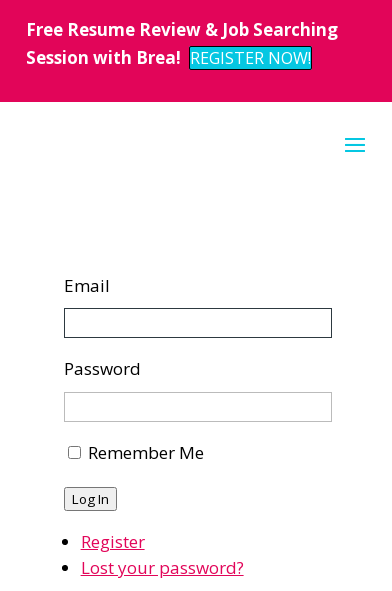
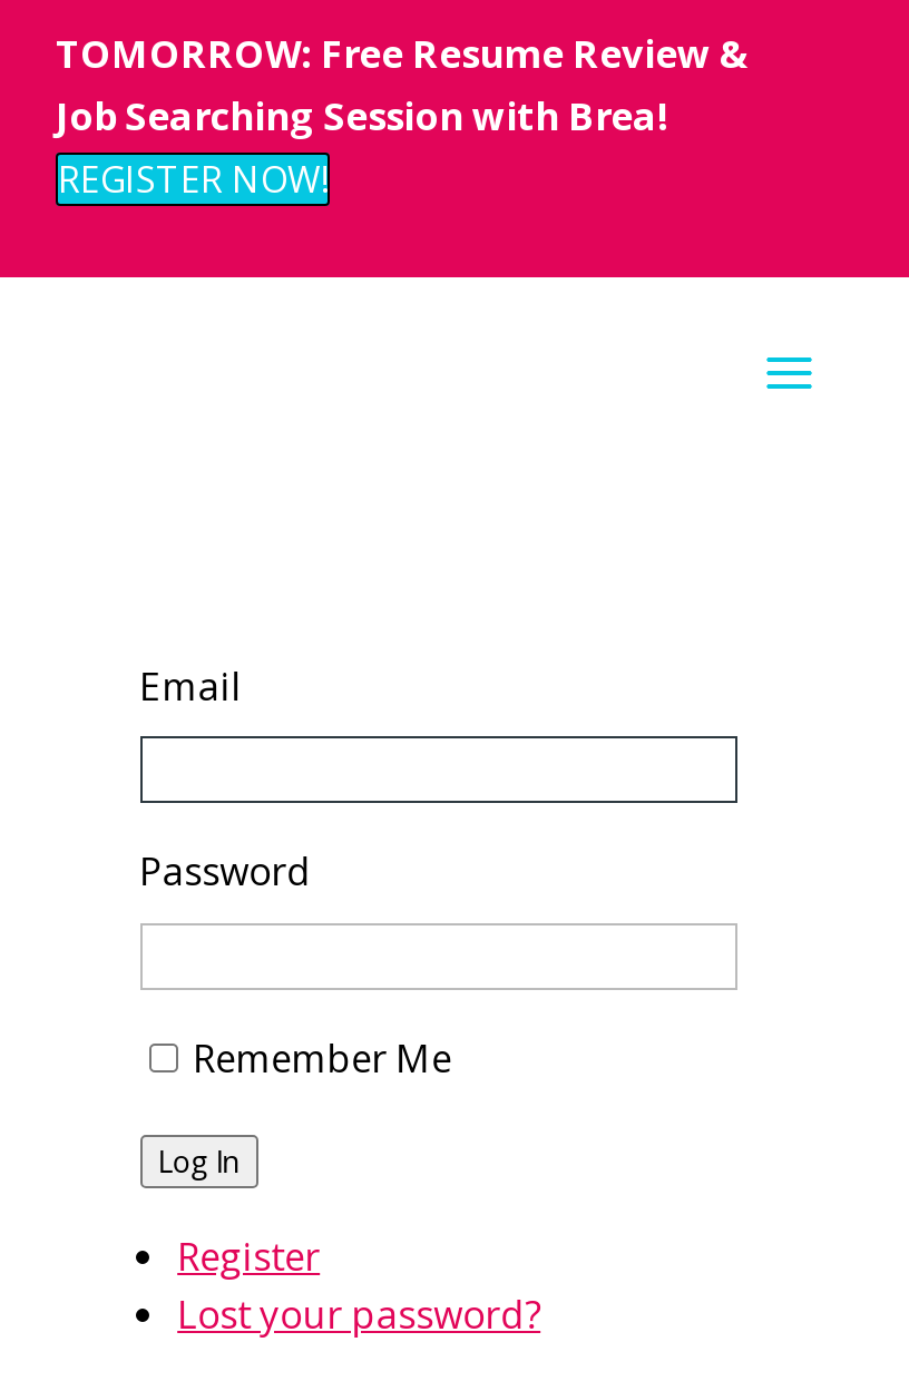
[26,18,338,69] Free Resume Review & Job Searching | Session with Brea! REGISTER NOW! -> [56,28,749,204] TOMORROW: Free Resume Review & | Job Searching Session with Brea! | REGISTER NOW!

